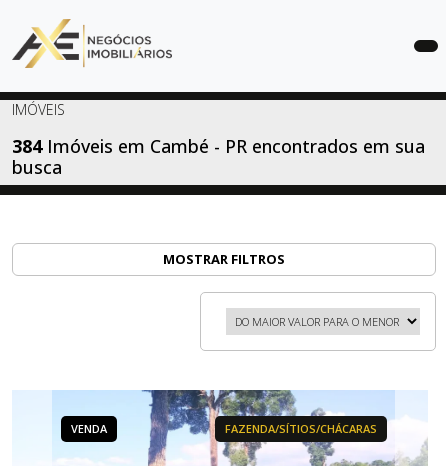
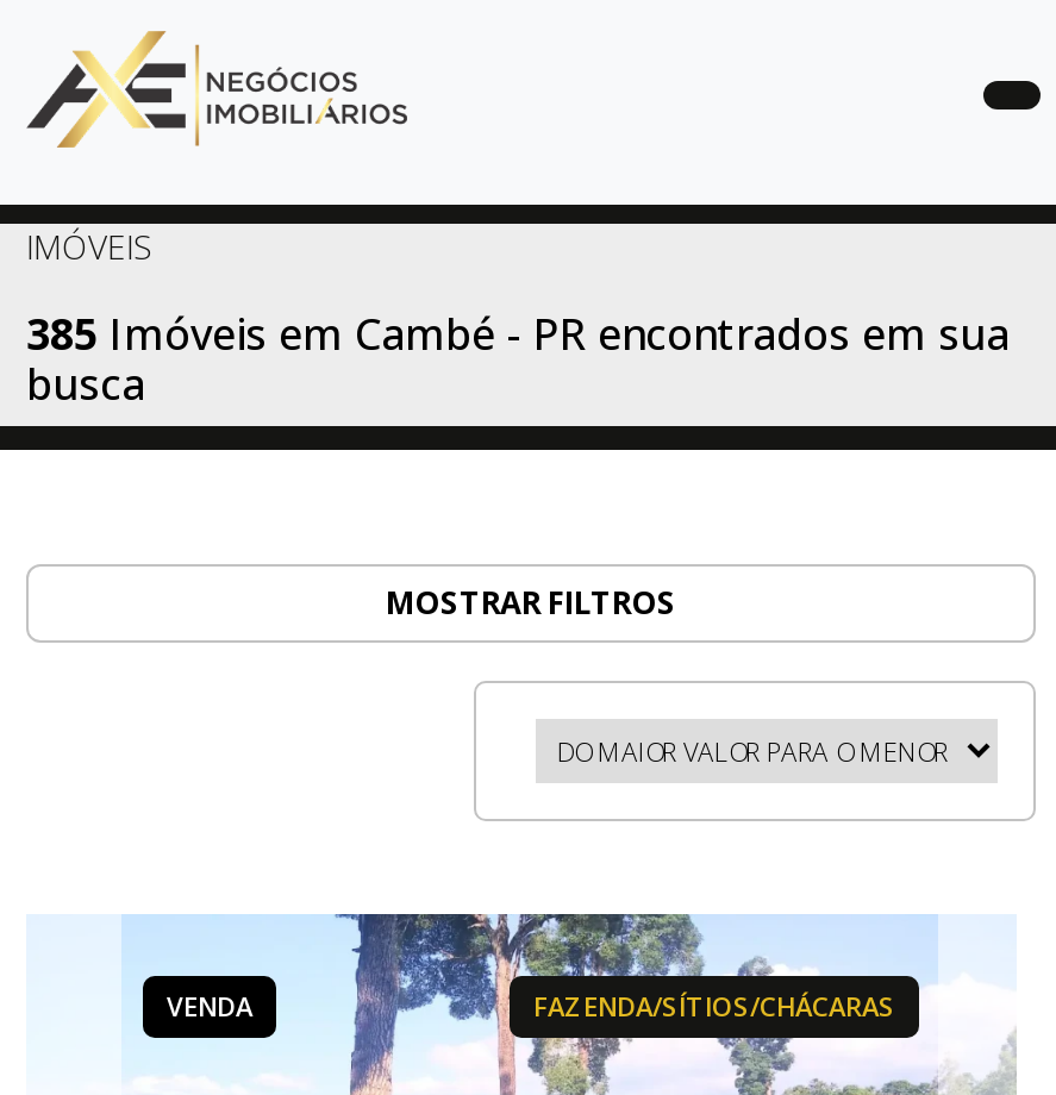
[12,134,425,158] 384 Imóveis em Cambé - PR encontrados em sua -> [26,305,1010,362] 385 Imóveis em Cambé - PR encontrados em sua

